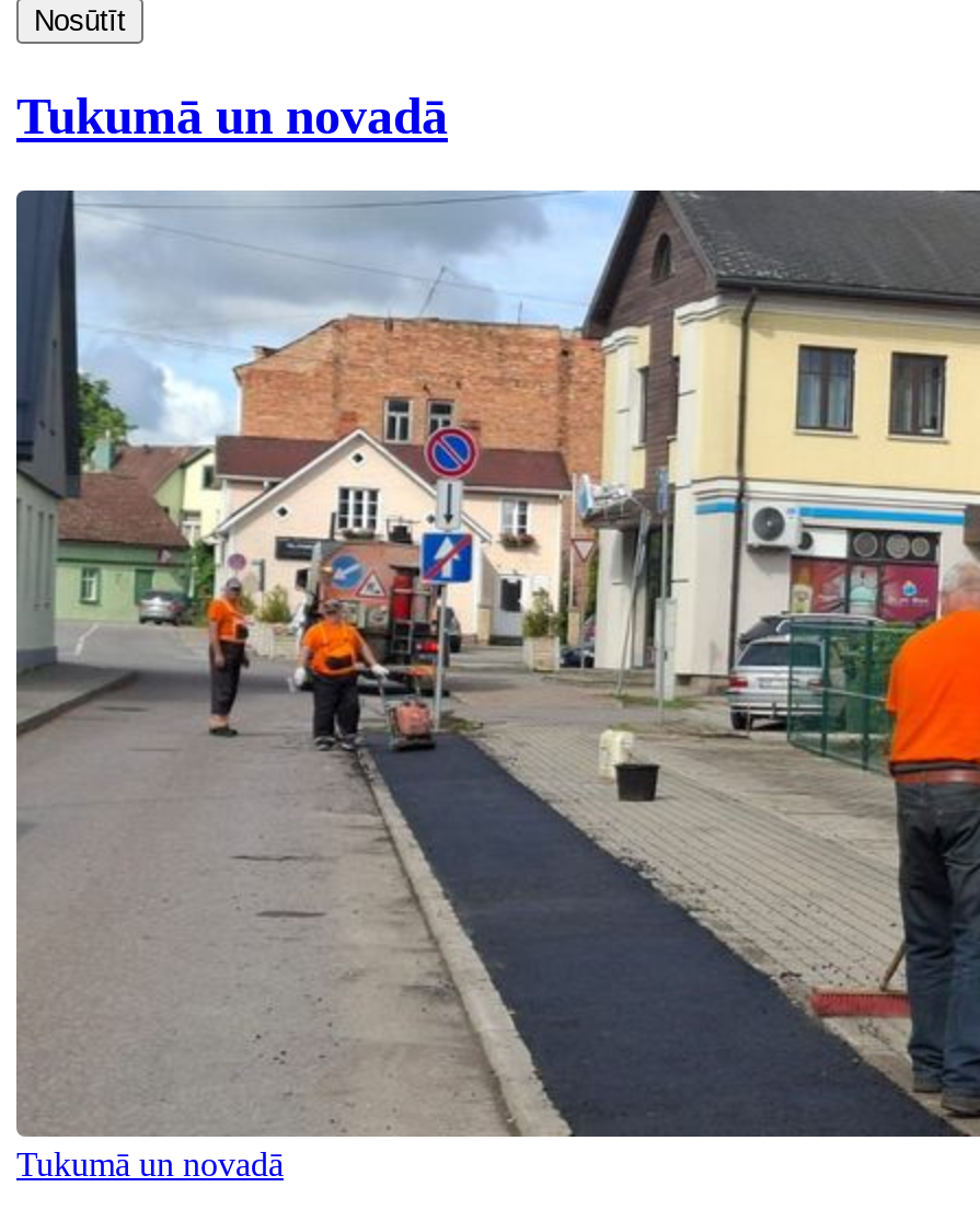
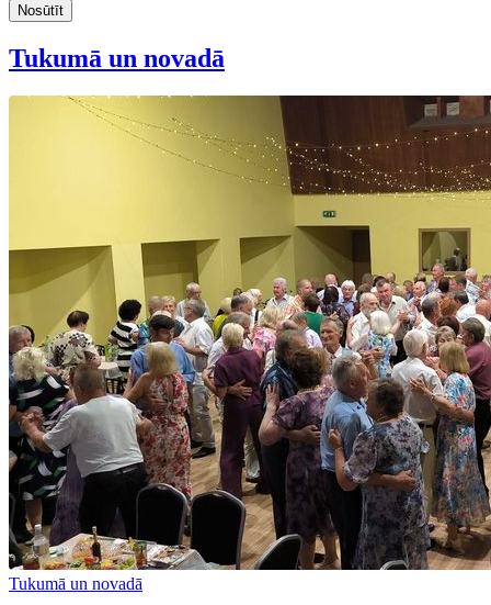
[14,188,973,1139] [image] -> [8,94,488,571] [image]

